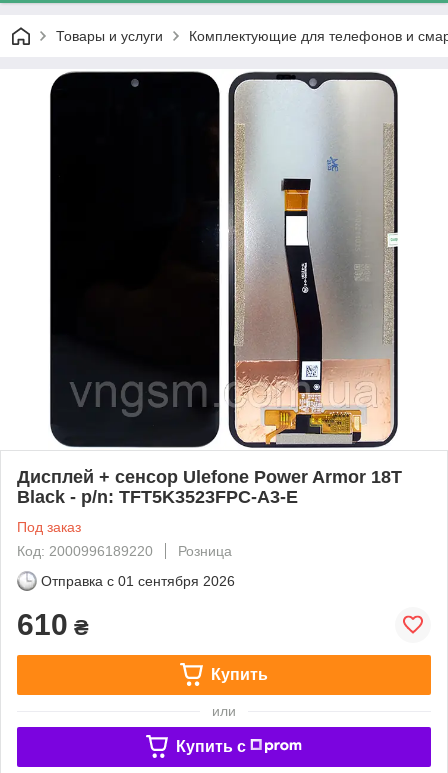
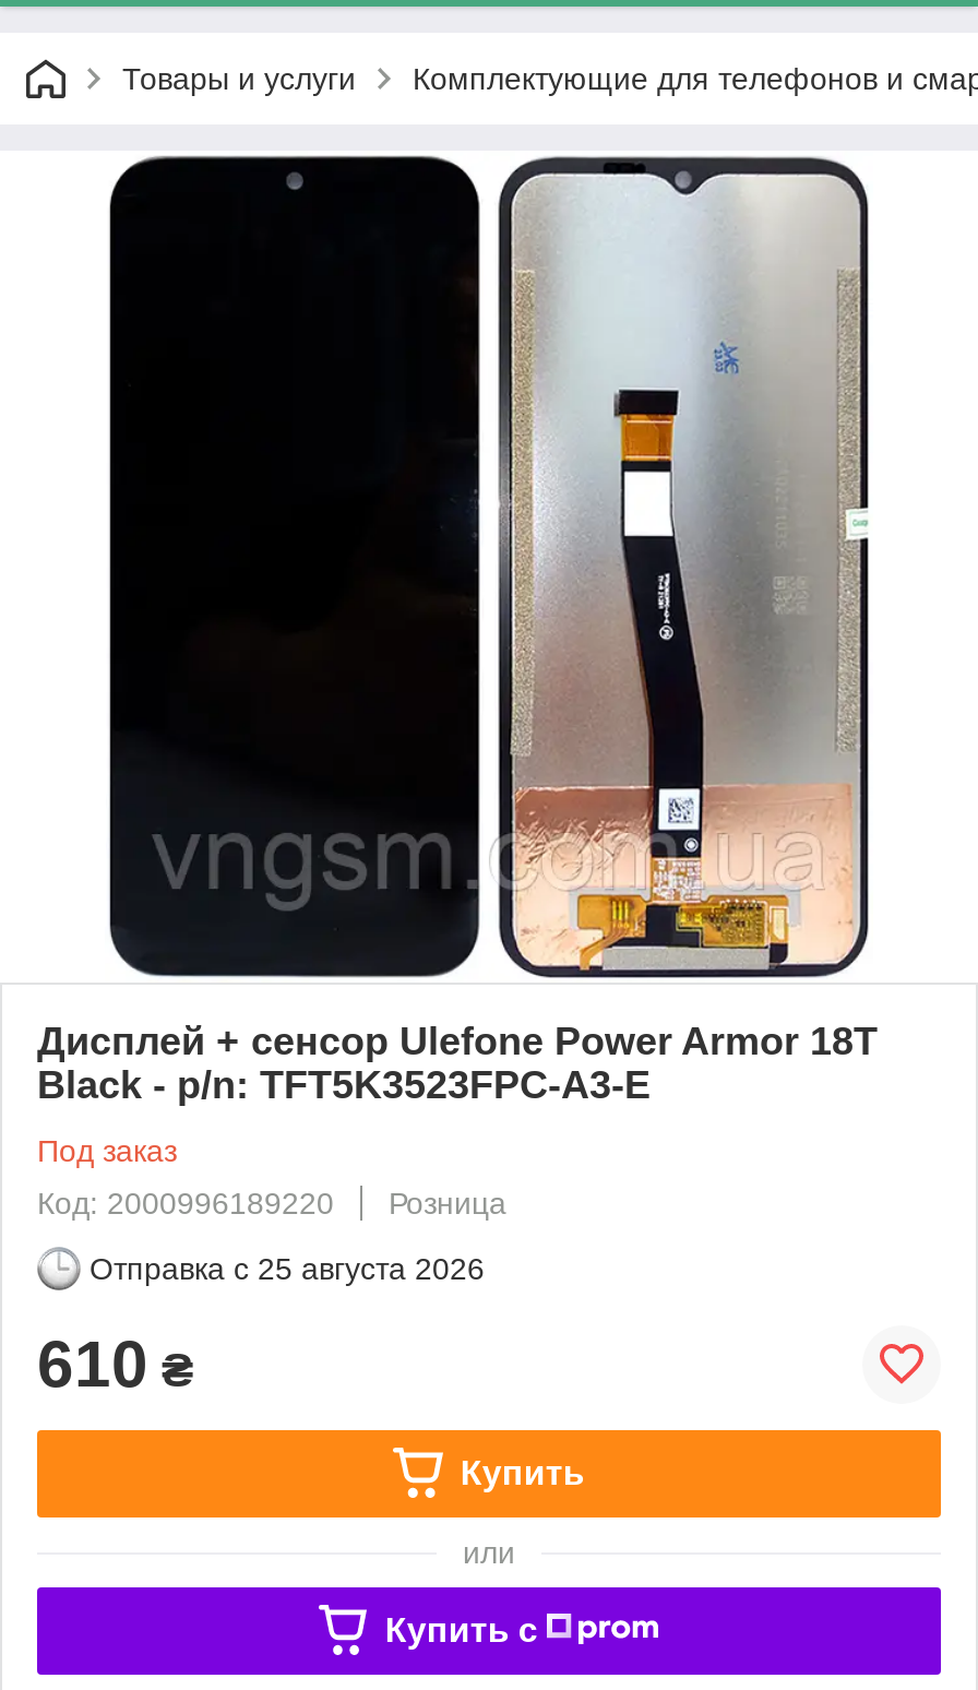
[41,573,235,589] Отправка с 01 сентября 2026 -> [90,1251,485,1286] Отправка с 25 августа 2026

